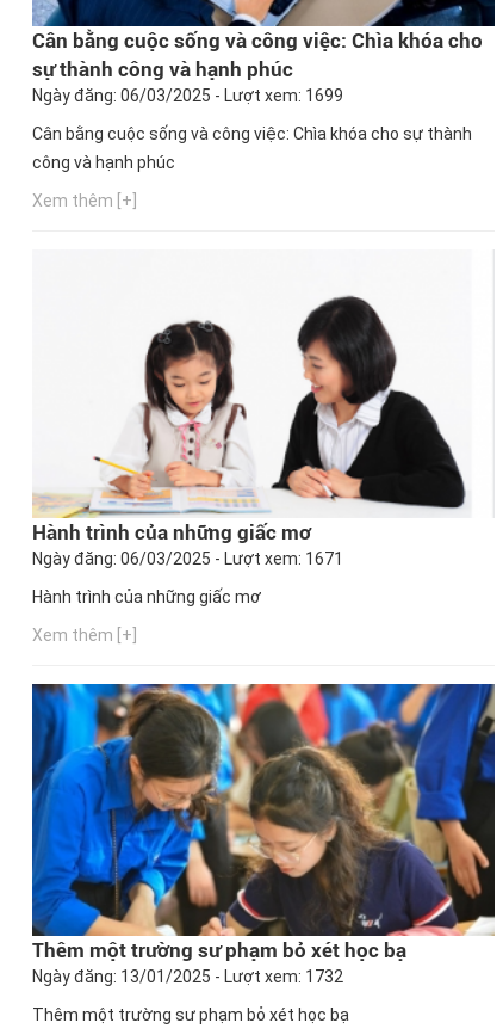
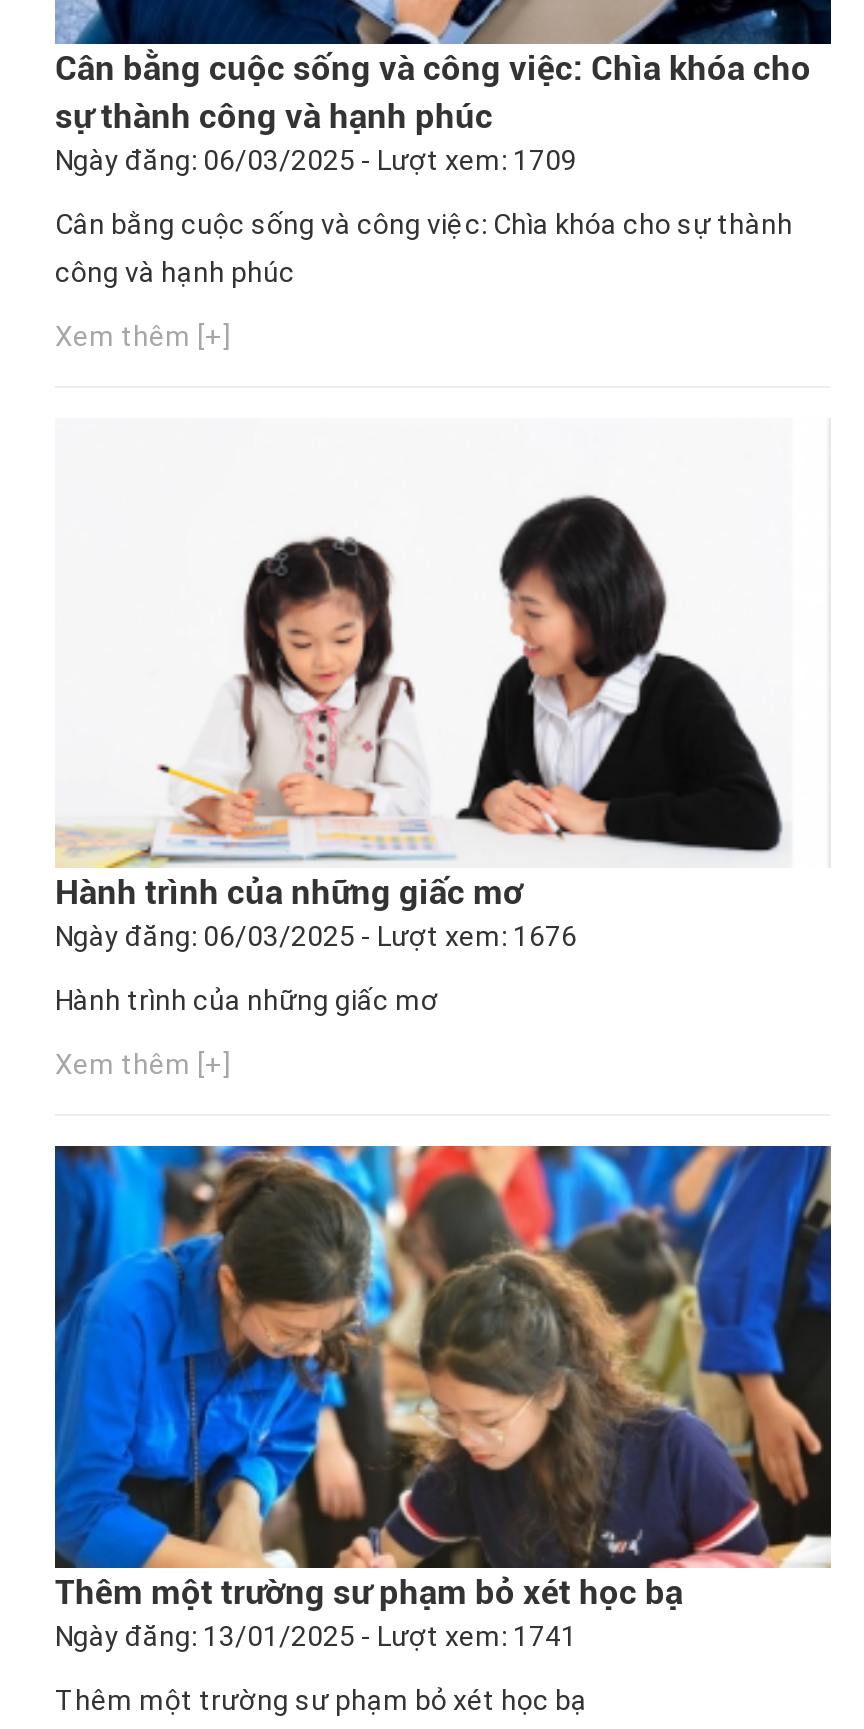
[32,86,343,105] Ngày đăng: 06/03/2025 - Lượt xem: 1699 -> [55,145,577,177] Ngày đăng: 06/03/2025 - Lượt xem: 1709
[32,550,343,569] Ngày đăng: 06/03/2025 - Lượt xem: 1671 -> [55,921,577,953] Ngày đăng: 06/03/2025 - Lượt xem: 1676
[32,967,343,986] Ngày đăng: 13/01/2025 - Lượt xem: 1732 -> [55,1620,577,1652] Ngày đăng: 13/01/2025 - Lượt xem: 1741

